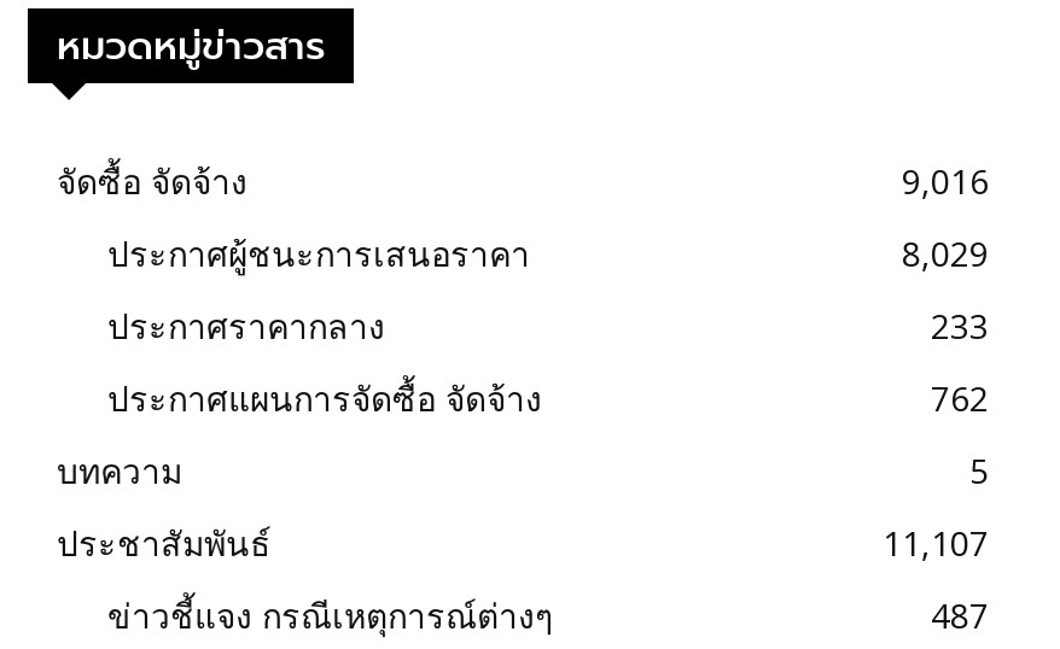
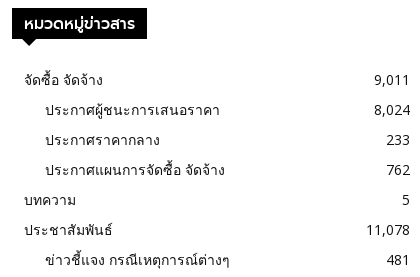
[902,158,989,204] 9,016 -> [374,70,410,89] 9,011
[902,230,989,276] 8,029 -> [374,100,410,119] 8,024
[883,520,989,566] 11,107 -> [366,220,410,239] 11,078
[931,592,989,638] 487 -> [386,250,410,269] 481

